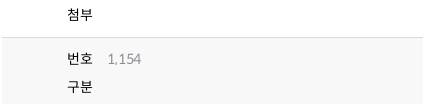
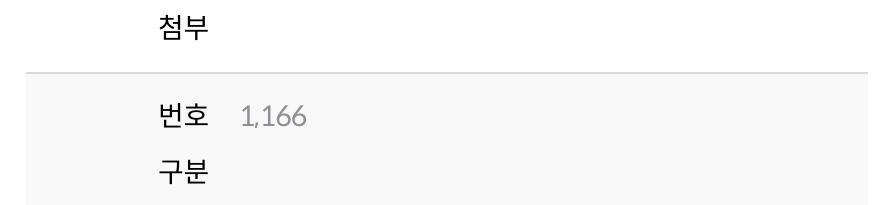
[67,50,141,68] 번호 1,154 -> [158,98,306,134] 번호 1,166

